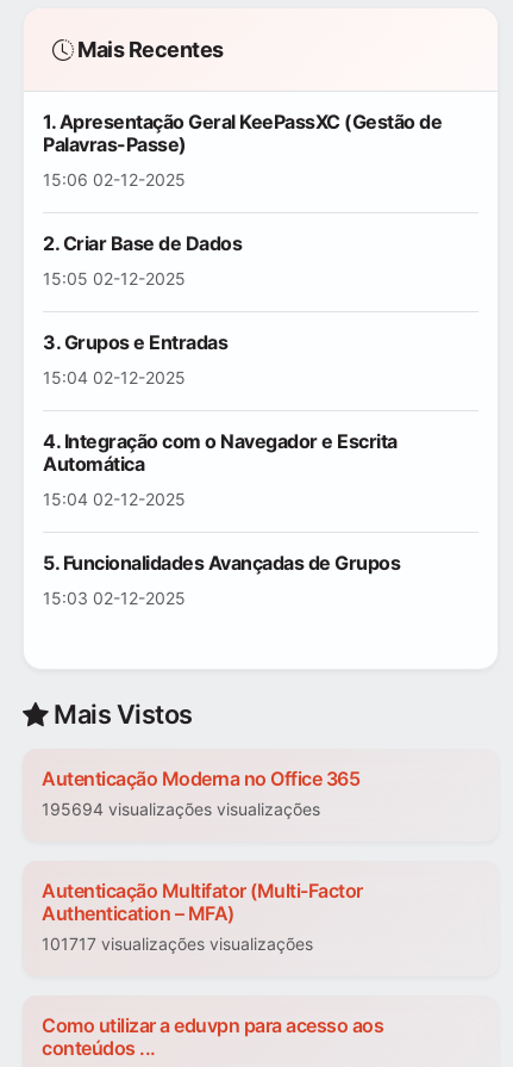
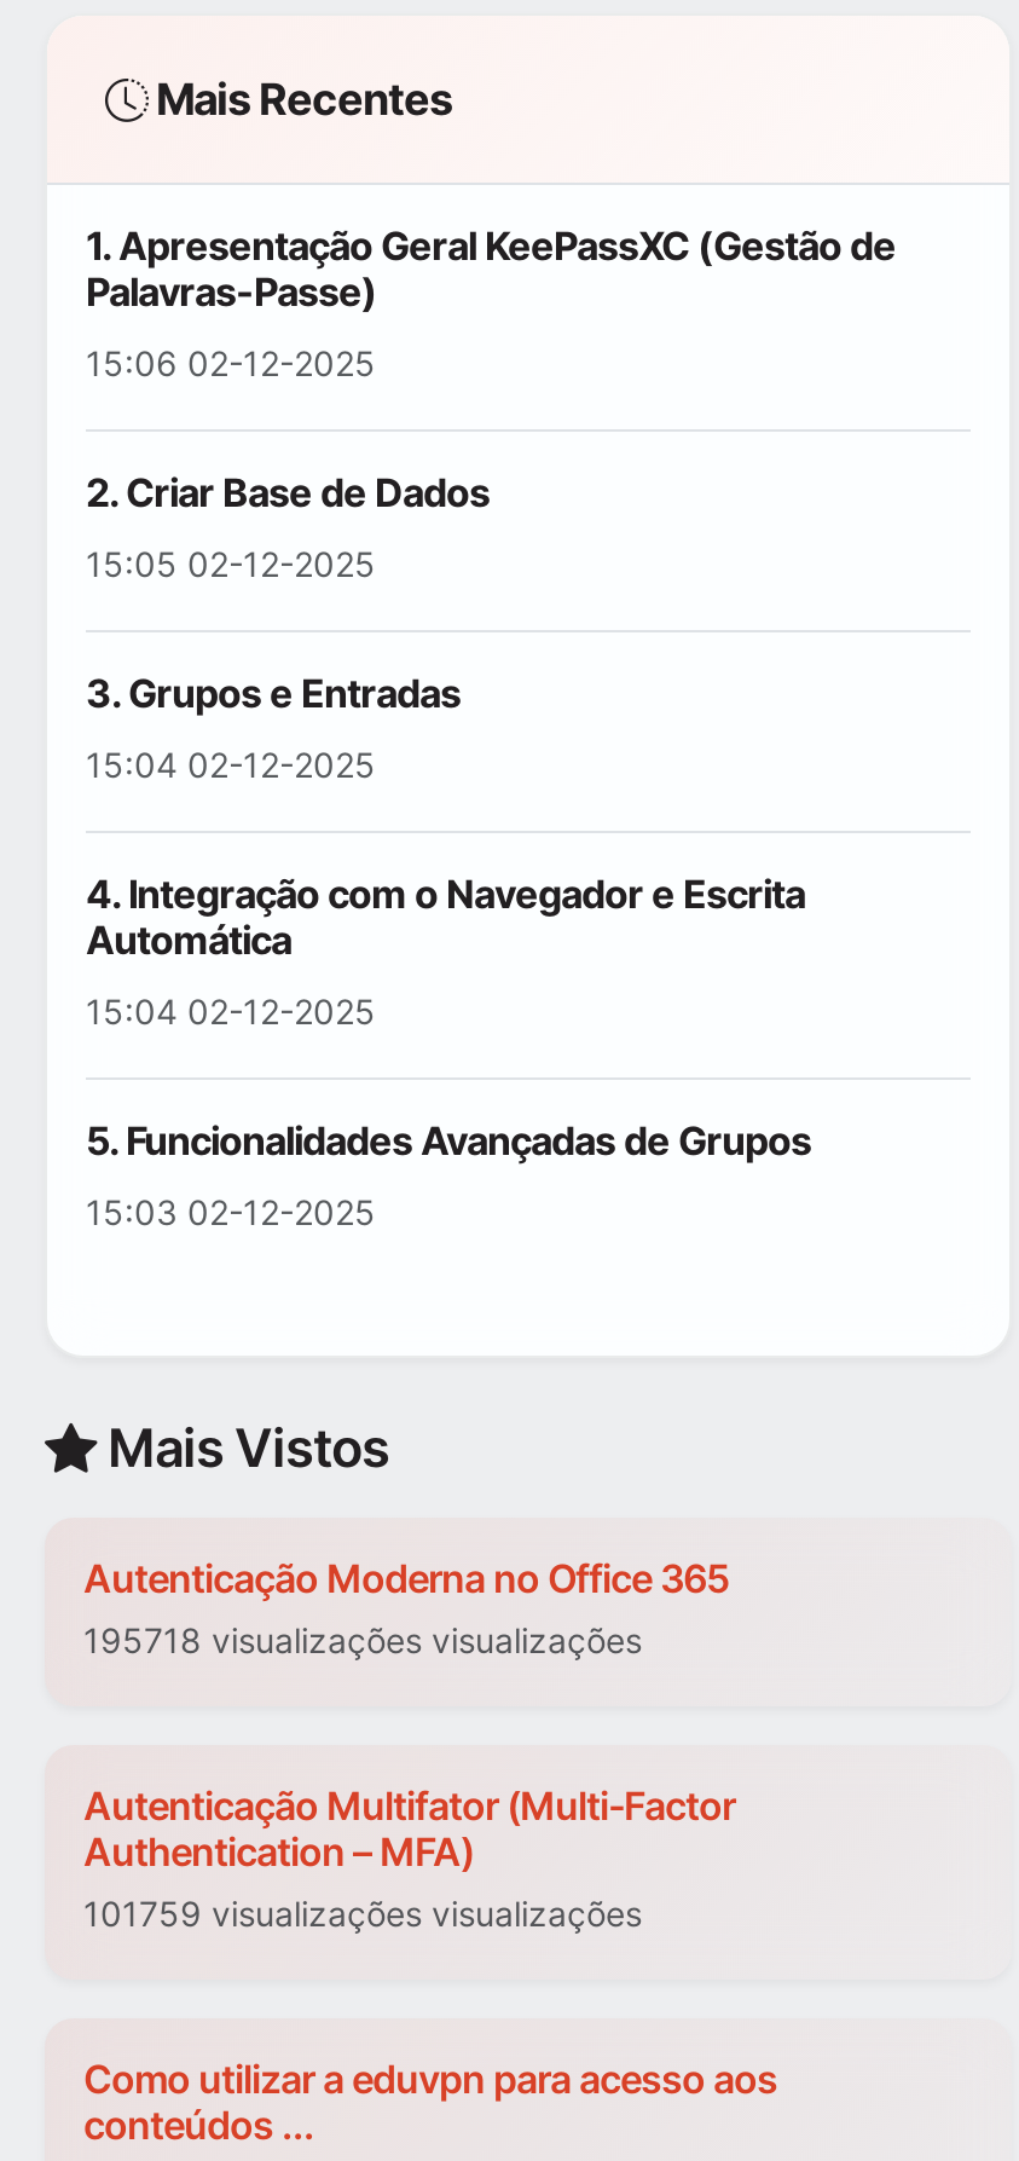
[42,799,320,820] 195694 visualizações visualizações -> [83,1620,642,1662] 195718 visualizações visualizações
[42,934,313,954] 101717 visualizações visualizações -> [83,1894,642,1935] 101759 visualizações visualizações

